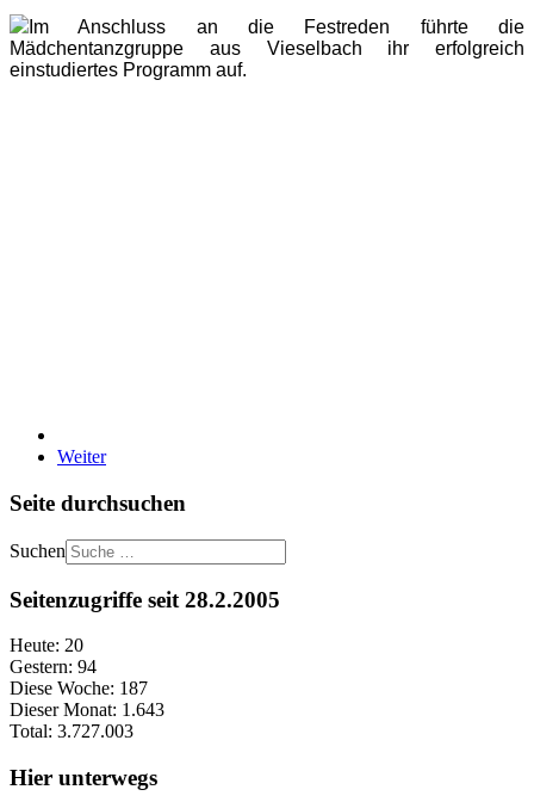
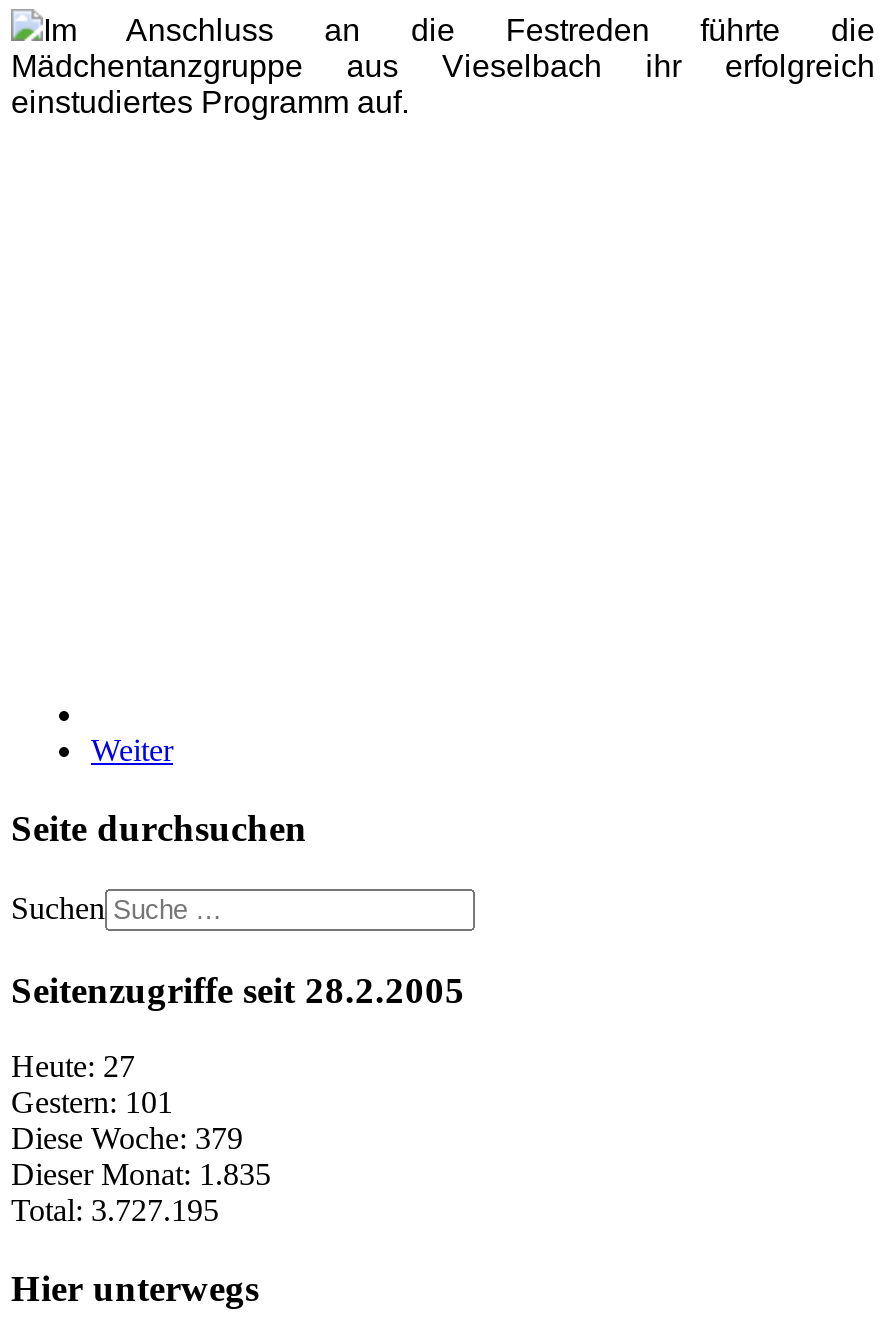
[10,635,83,656] Heute: 20 -> [11,1050,135,1084] Heute: 27
[10,657,97,677] Gestern: 94 -> [11,1086,173,1120] Gestern: 101
[10,678,148,699] Diese Woche: 187 -> [11,1122,243,1156] Diese Woche: 379
[10,700,164,720] Dieser Monat: 1.643 -> [11,1158,271,1192] Dieser Monat: 1.835
[10,721,133,741] Total: 3.727.003 -> [11,1194,219,1228] Total: 3.727.195

